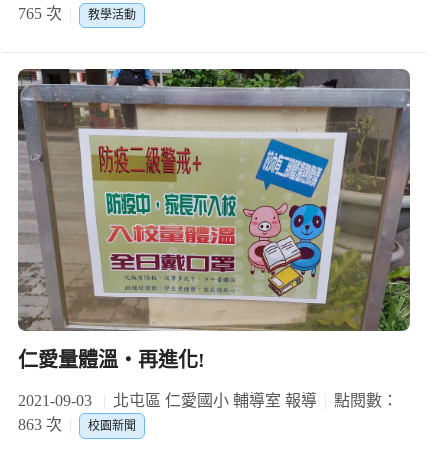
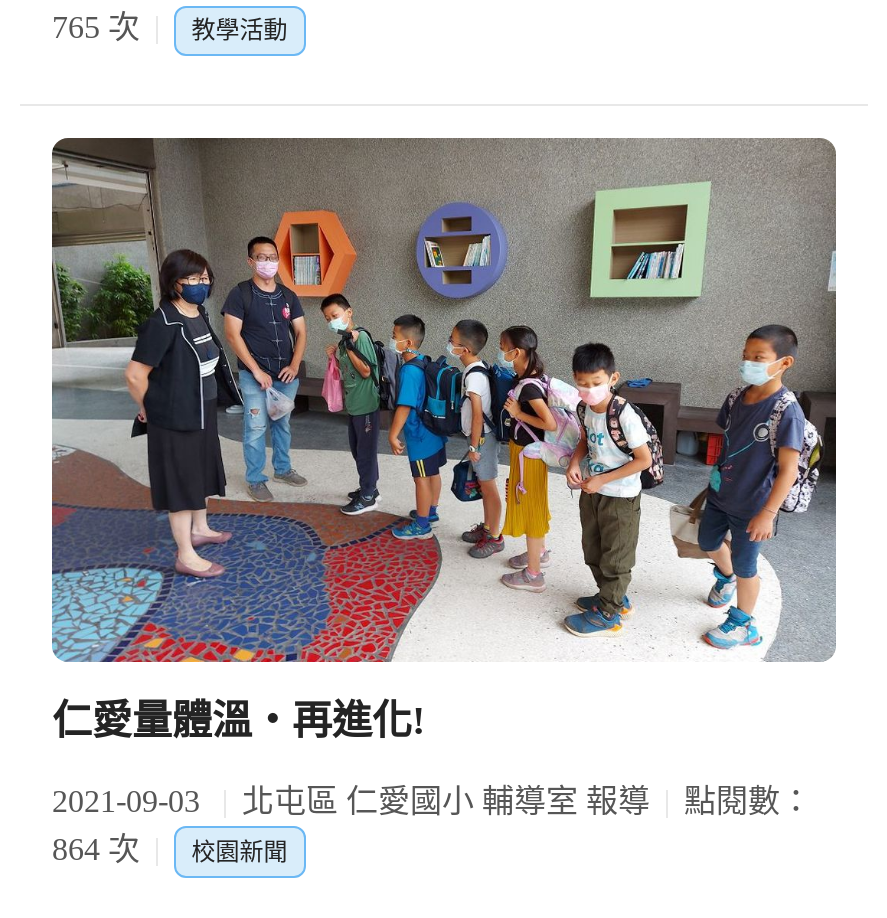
[17,68,411,332] [image] -> [50,136,836,664] [image]
[18,416,136,433] 863 次 校園新聞 -> [52,831,288,865] 864 次 校園新聞

